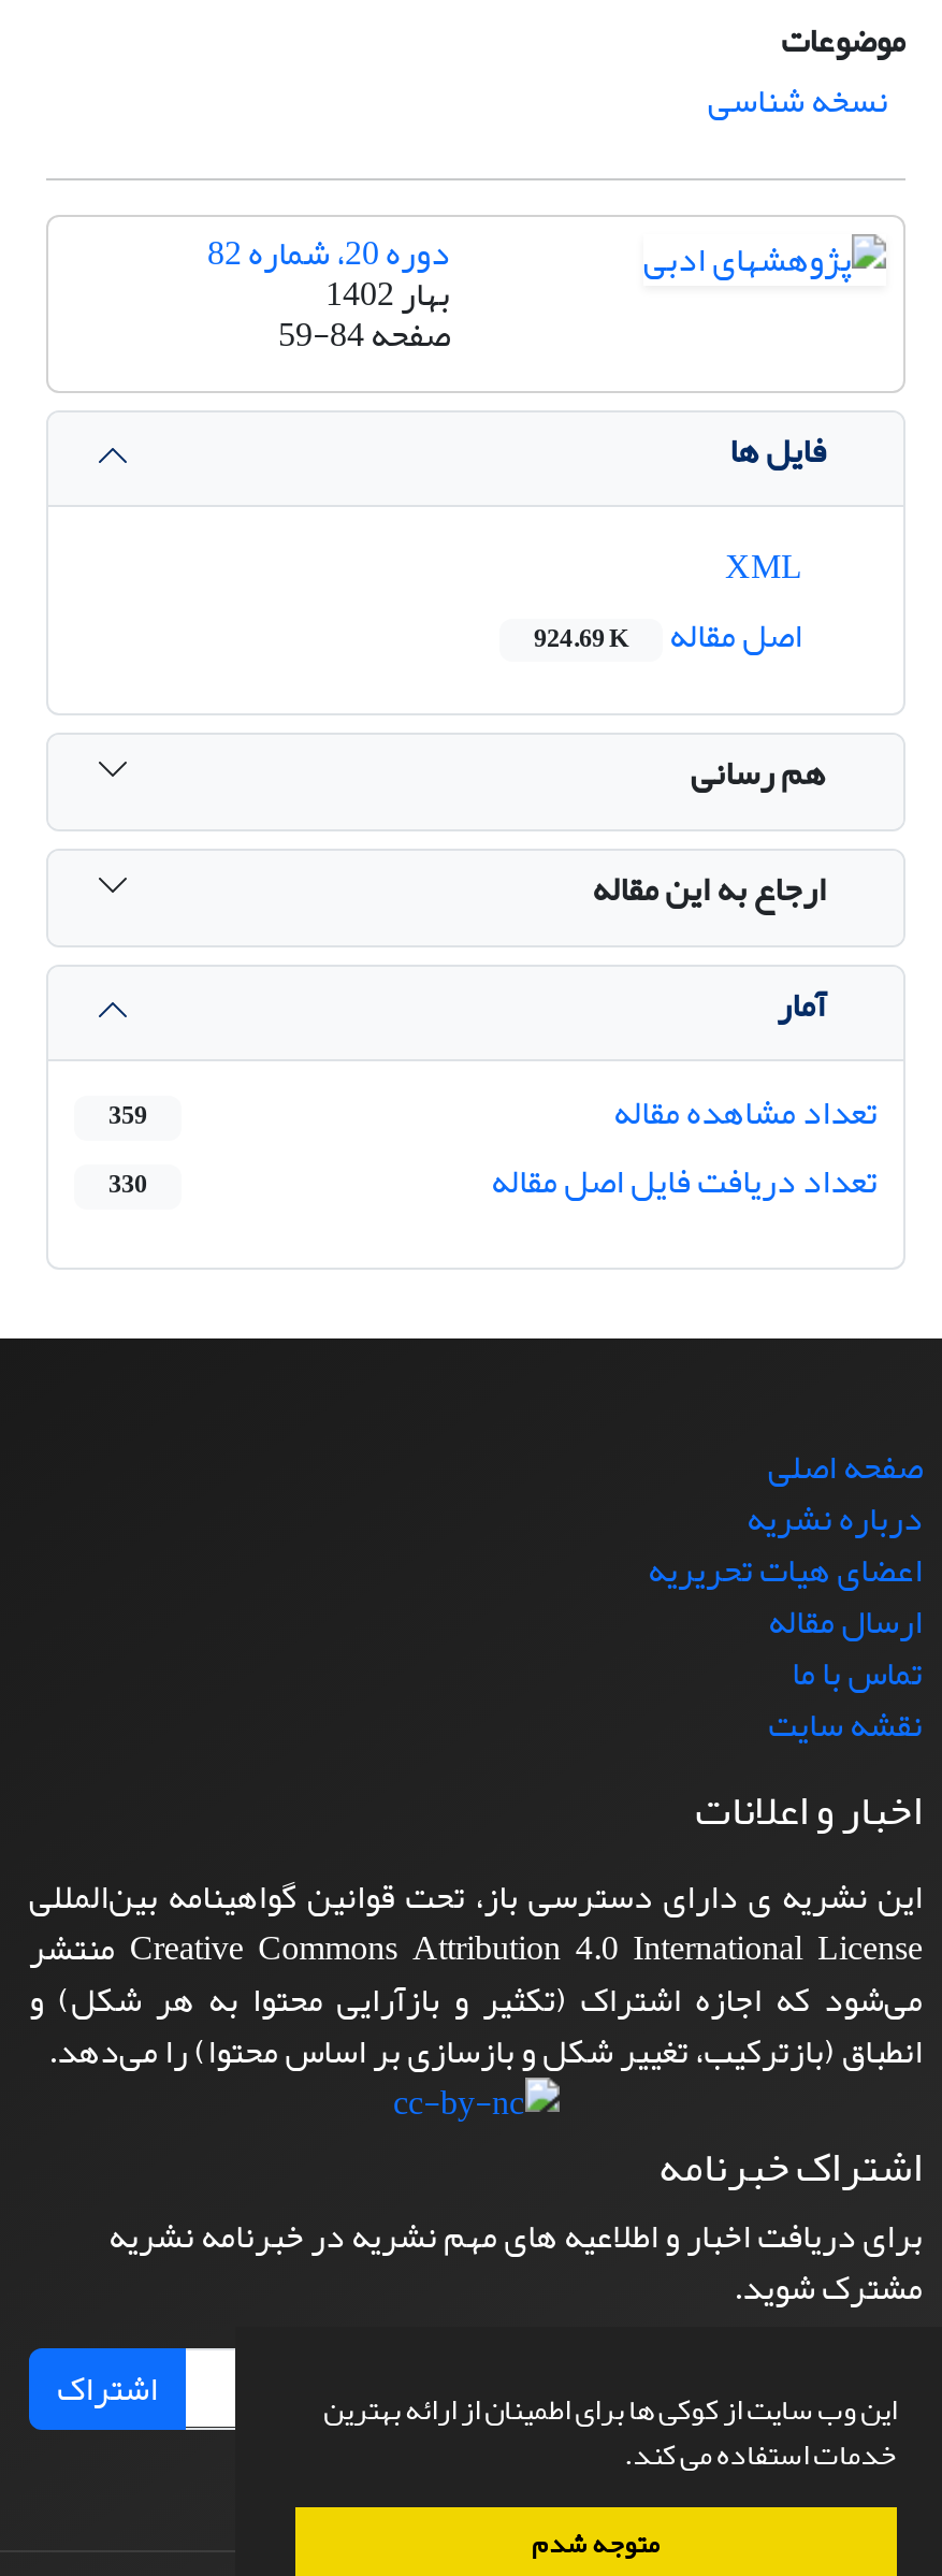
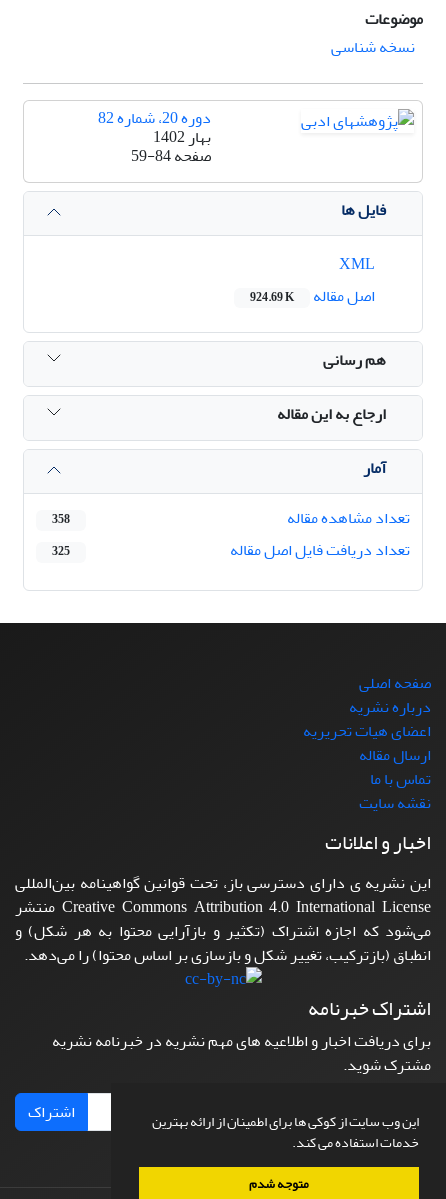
[108,1092,147,1142] 359 -> [52,508,70,531] 358
[108,1161,147,1210] 330 -> [52,540,70,563] 325

